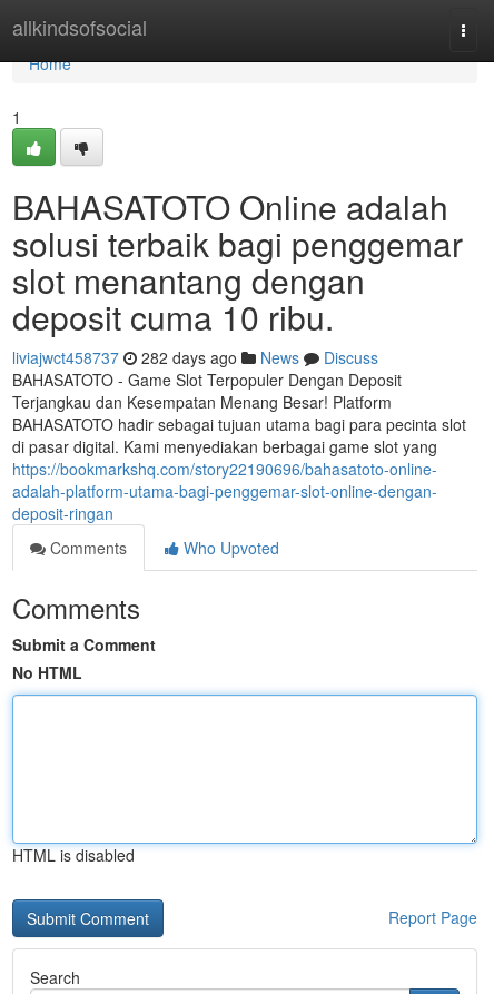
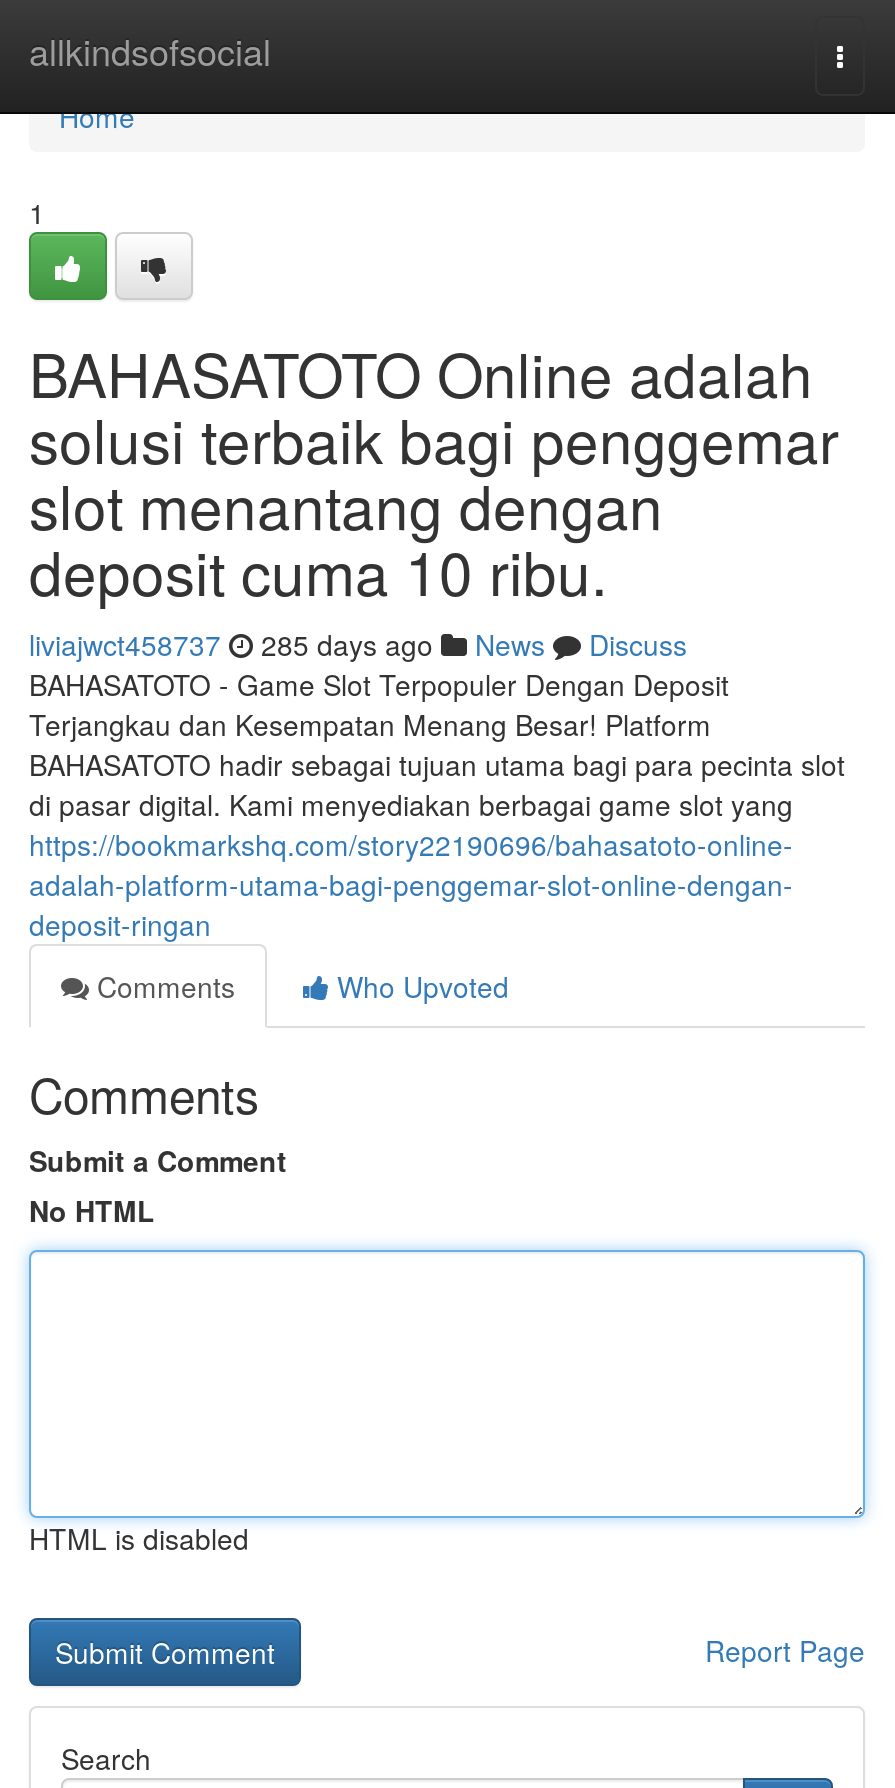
[12,346,378,368] liviajwct458737 282 days ago News Discuss -> [29,624,687,664] liviajwct458737 285 days ago News Discuss

